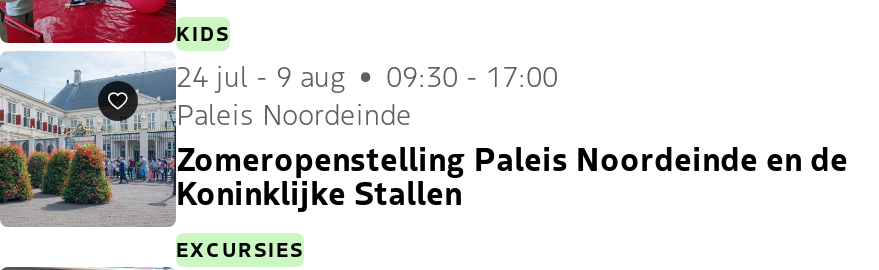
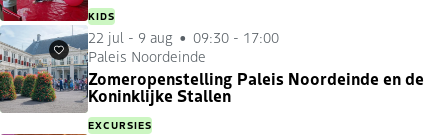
[176,54,558,94] 24 jul - 9 aug 09:30 - 17:00 -> [88,27,279,47] 22 jul - 9 aug 09:30 - 17:00

